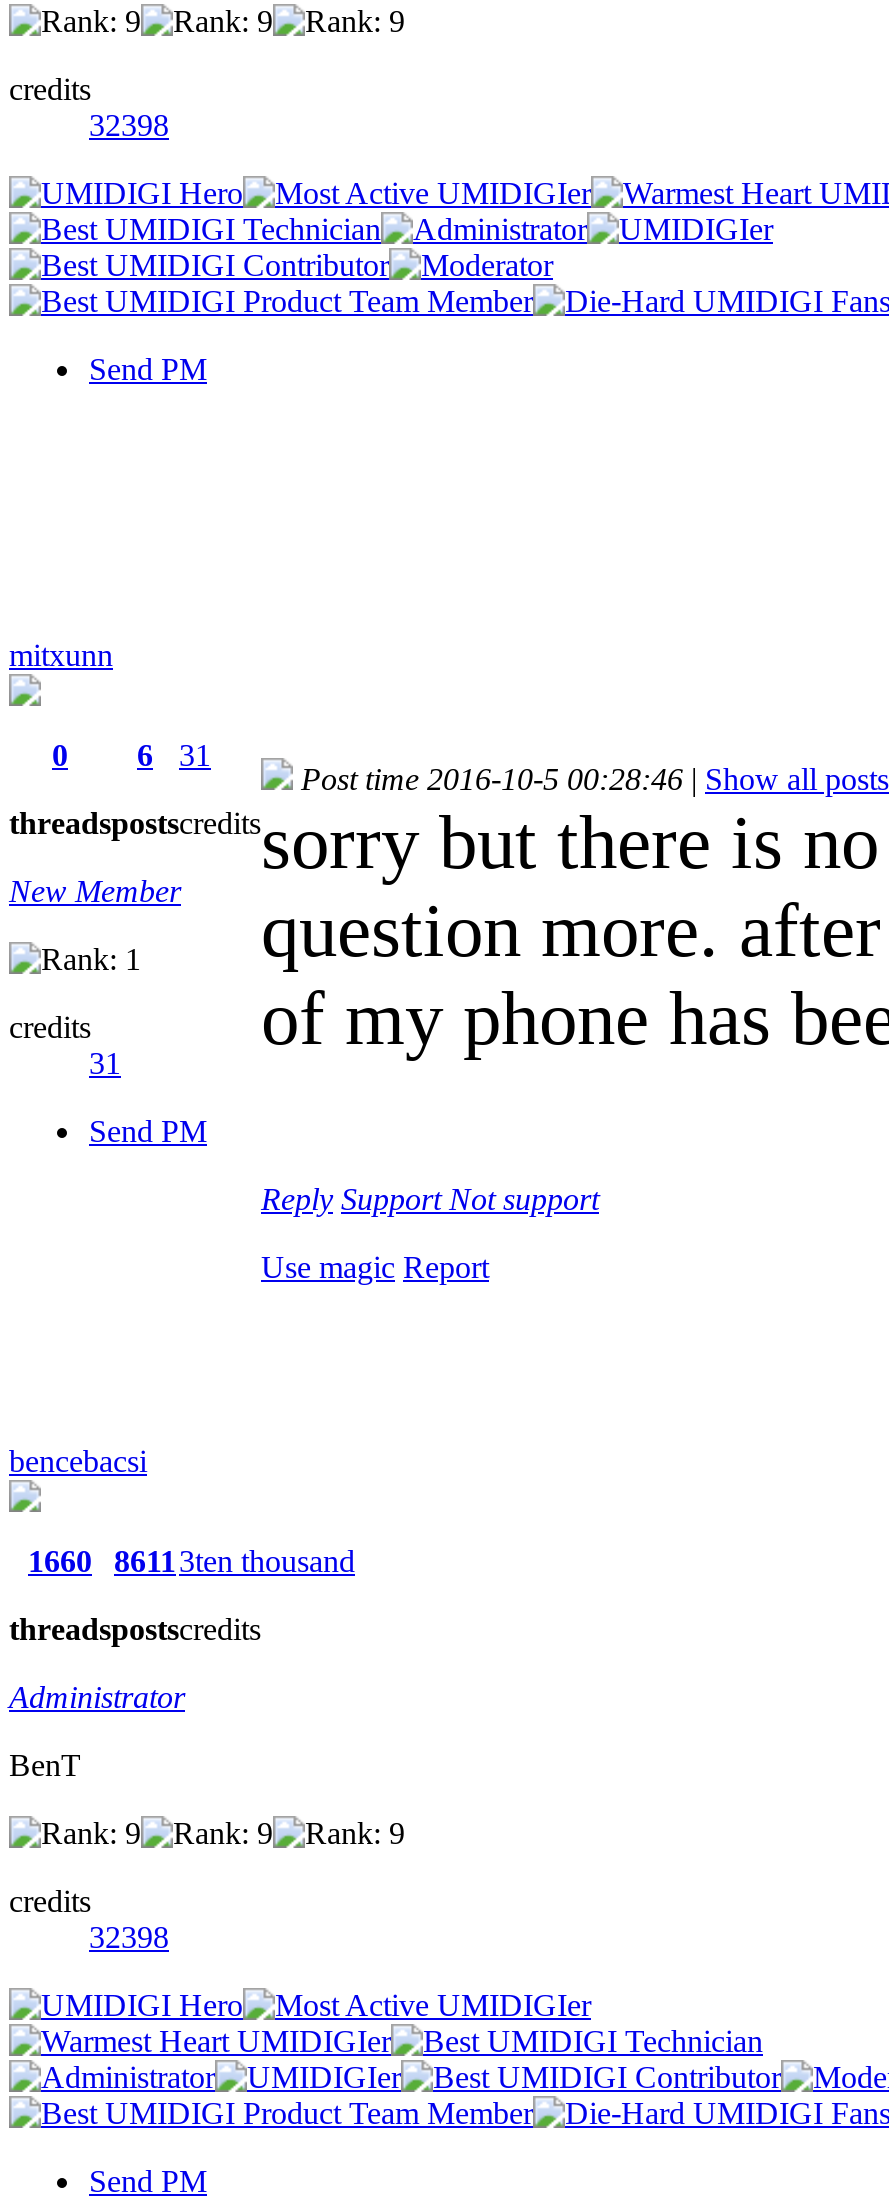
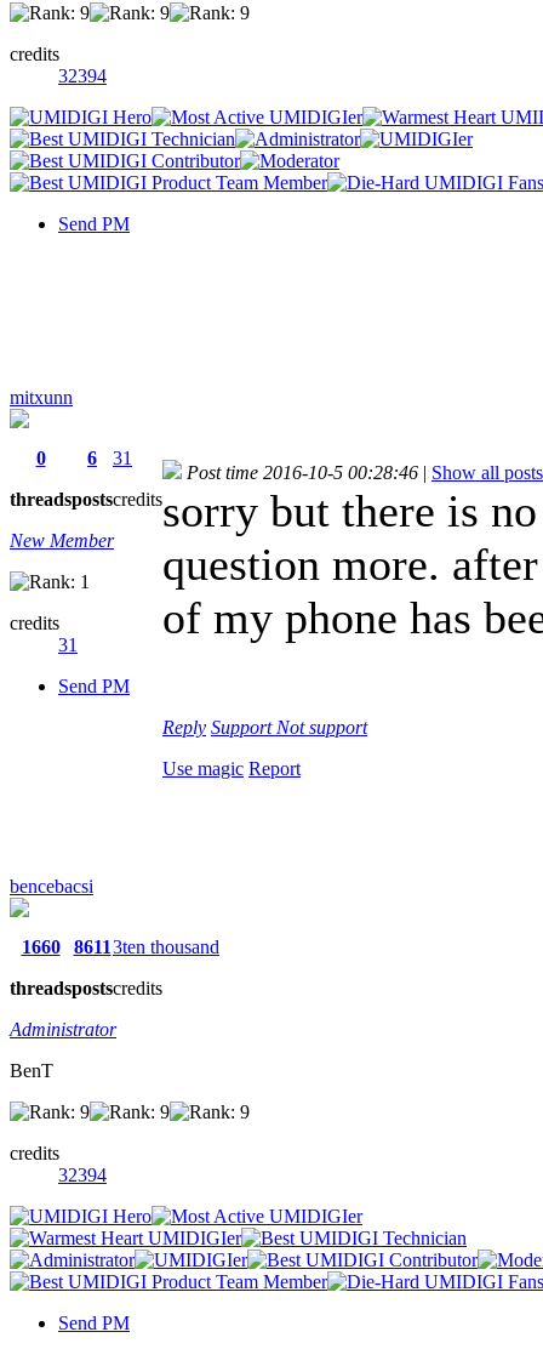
[89,108,169,142] 32398 -> [58,65,107,86] 32394
[89,1920,169,1954] 32398 -> [58,1164,107,1185] 32394

